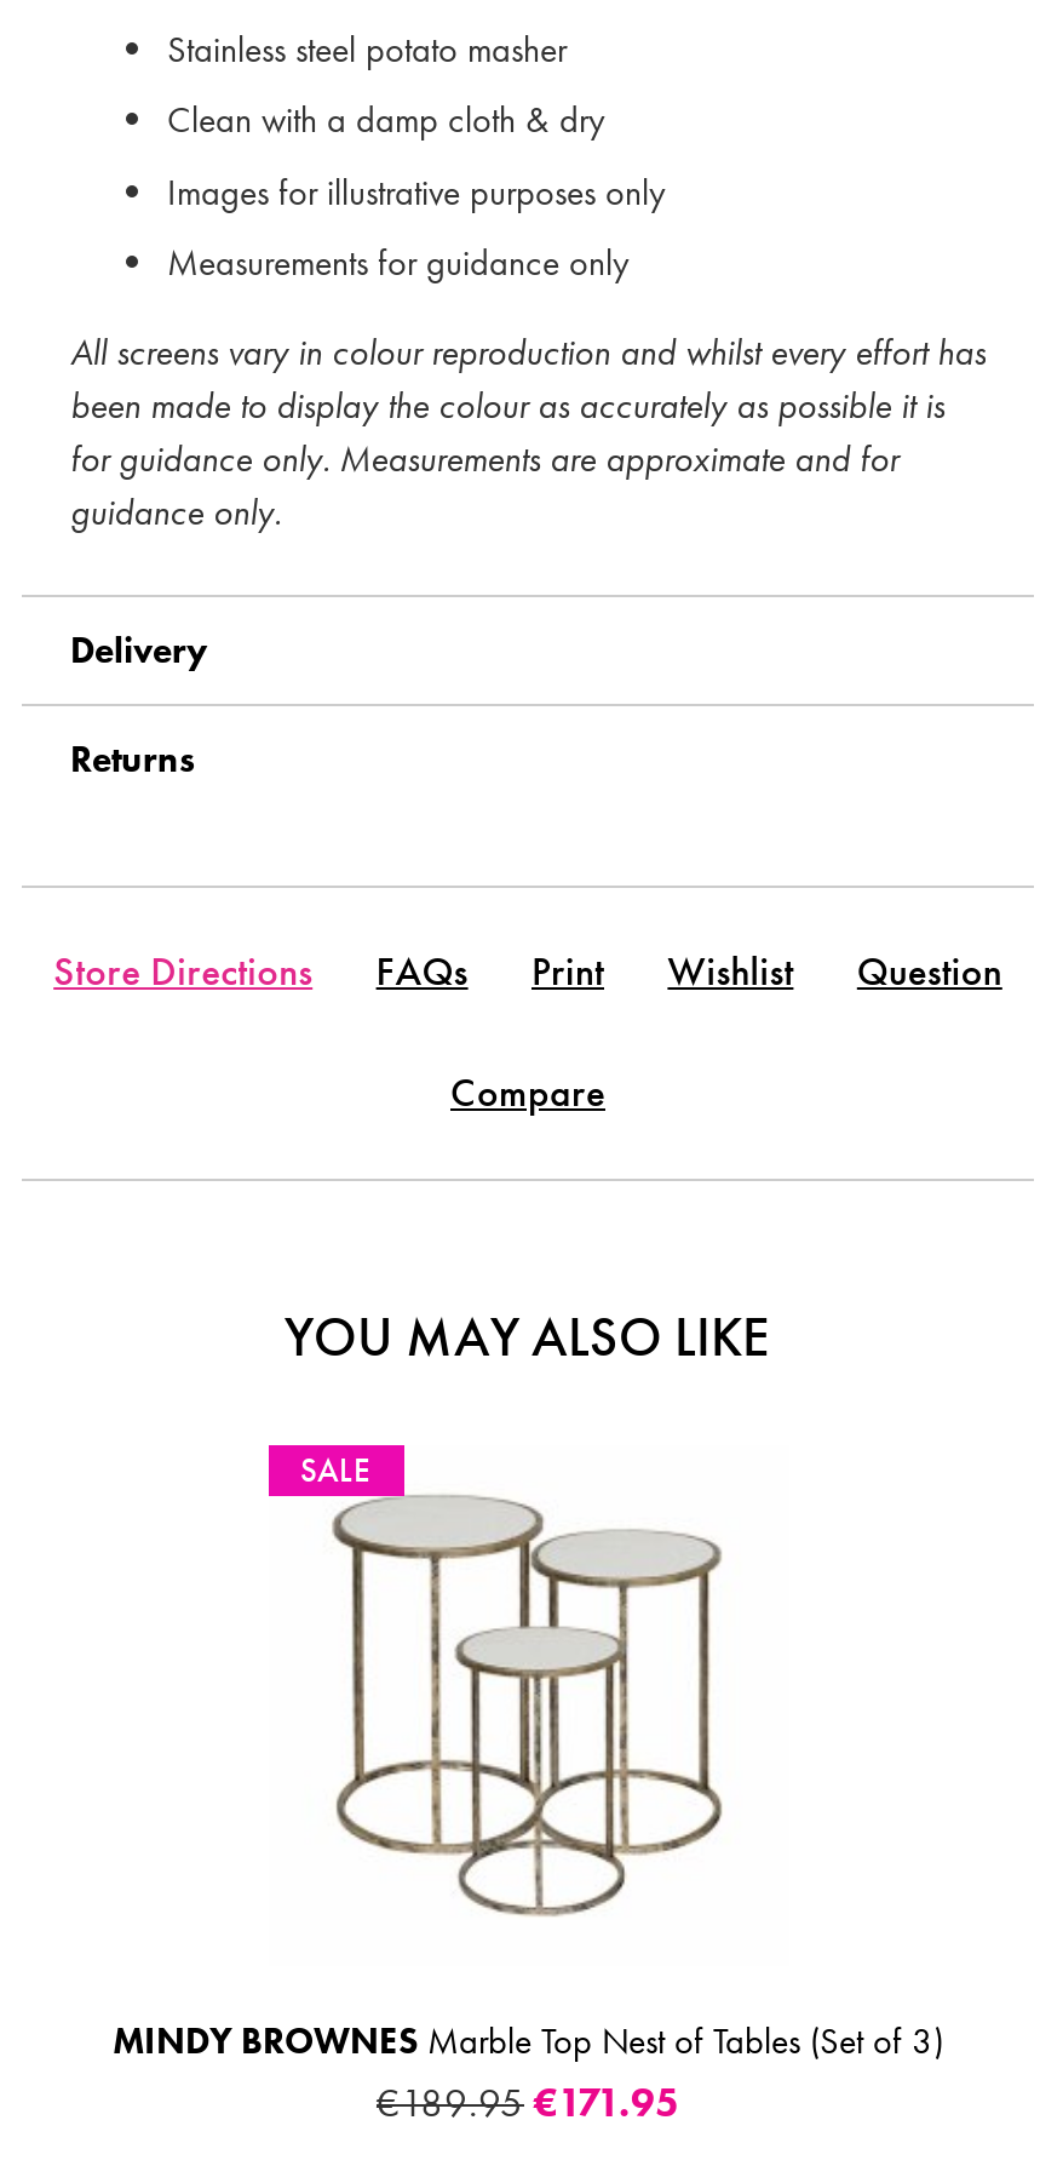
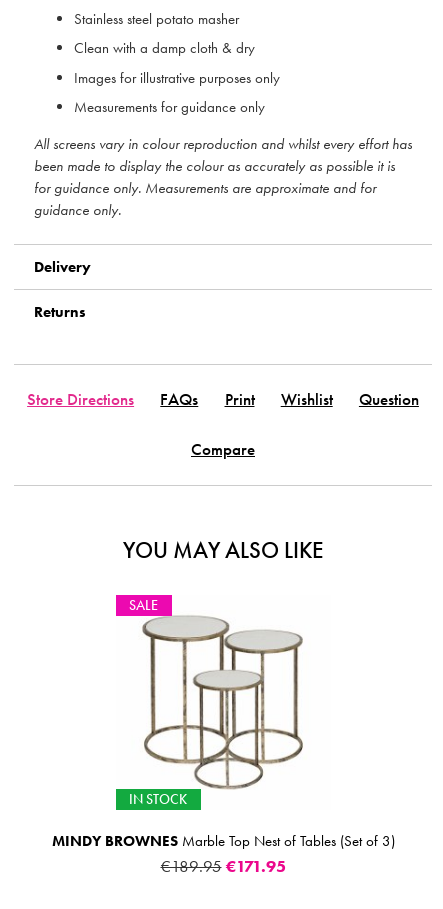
none -> [129,791,187,808] IN STOCK

